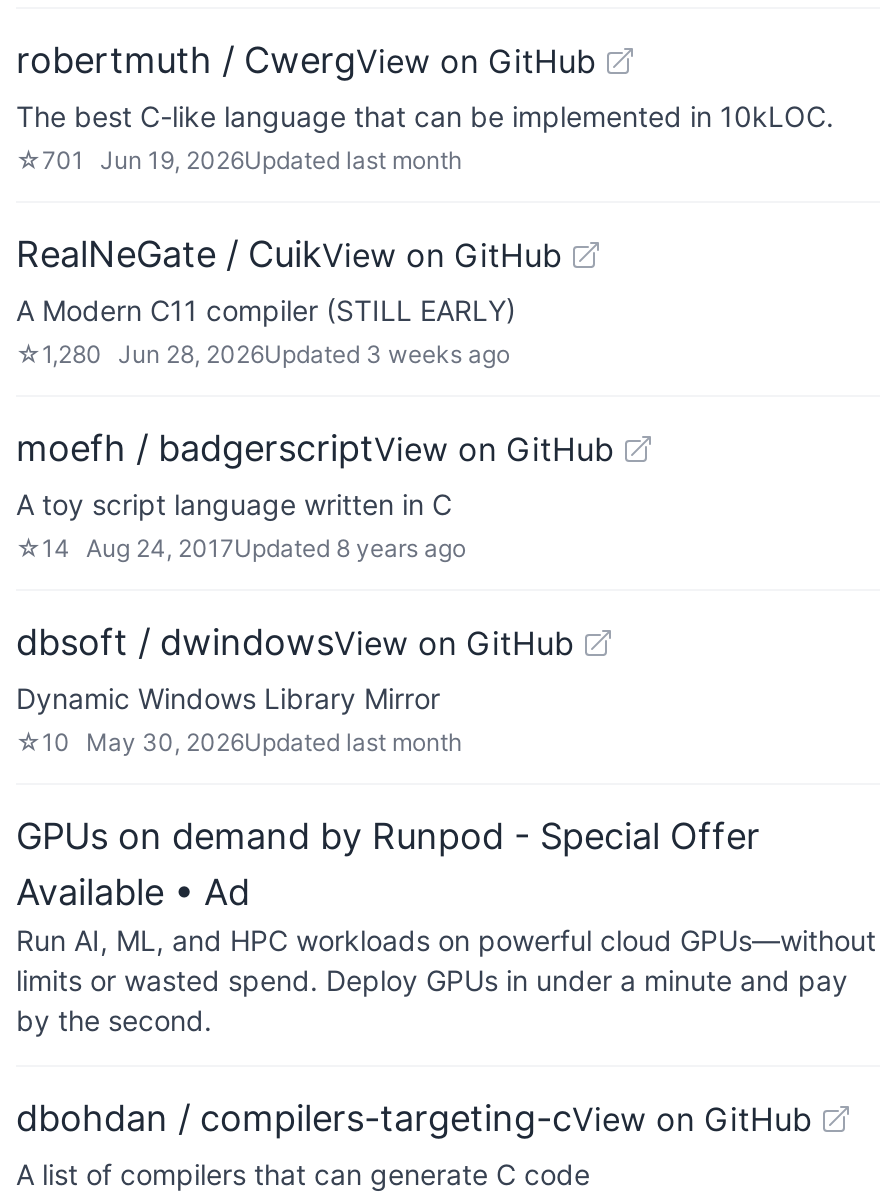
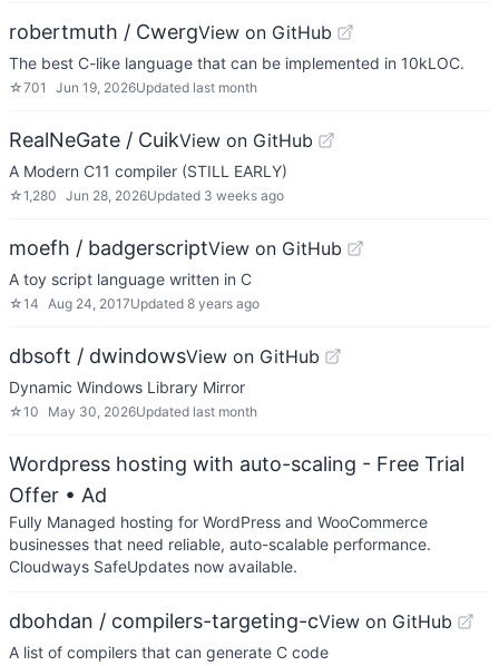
[16,815,876,1037] GPUs on demand by Runpod - Special Offer | Available • Ad | Run AI, ML, and HPC workloads on powerful cloud GPUs—without | limits or wasted spend. Deploy GPUs in under a minute and pay | by the second. -> [9,452,464,576] Wordpress hosting with auto-scaling - Free Trial | Offer • Ad | Fully Managed hosting for WordPress and WooCommerce | businesses that need reliable, auto-scalable performance. | Cloudways SafeUpdates now available.

